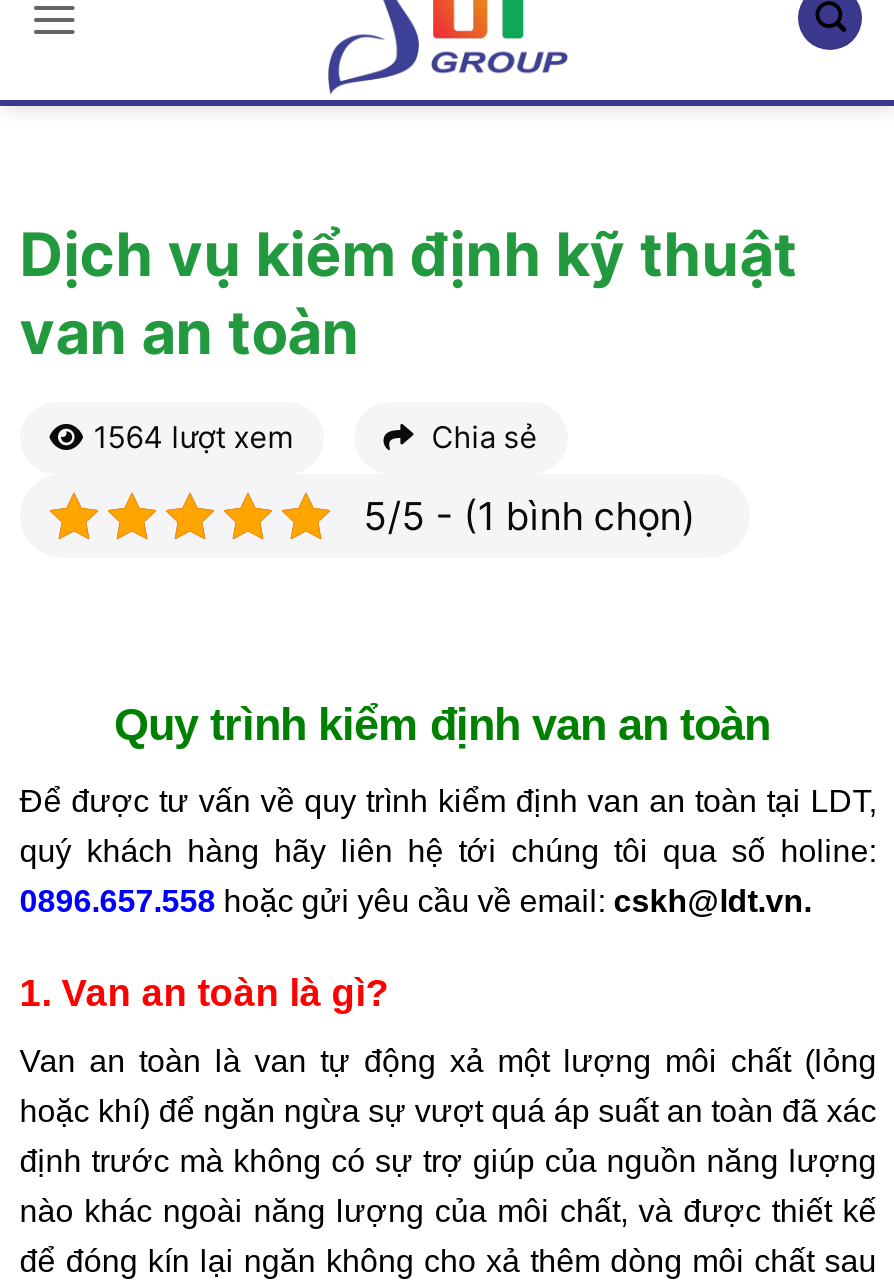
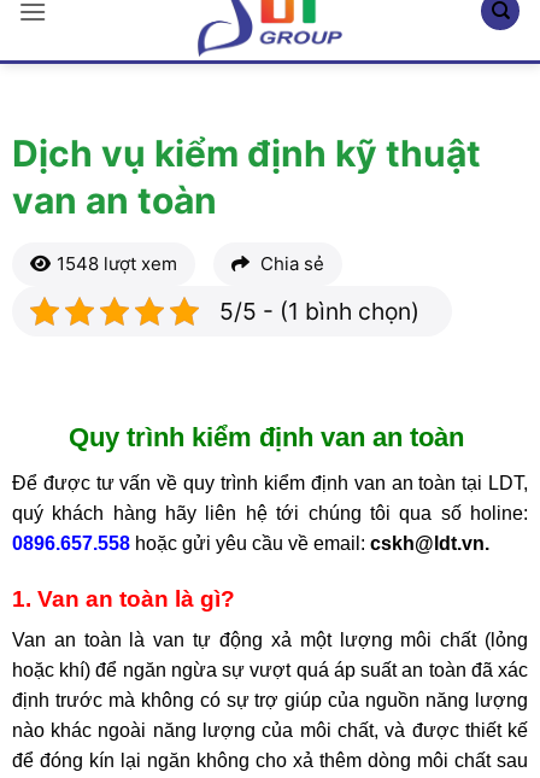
[94,417,294,455] 1564 lượt xem -> [56,252,177,275] 1548 lượt xem

